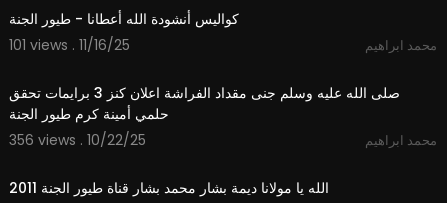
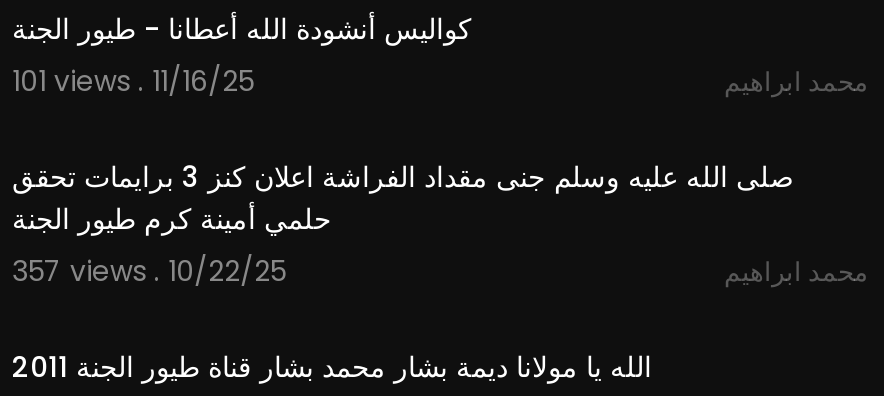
[9,130,146,150] 356 views . 10/22/25 -> [12,251,286,291] 357 views . 10/22/25

